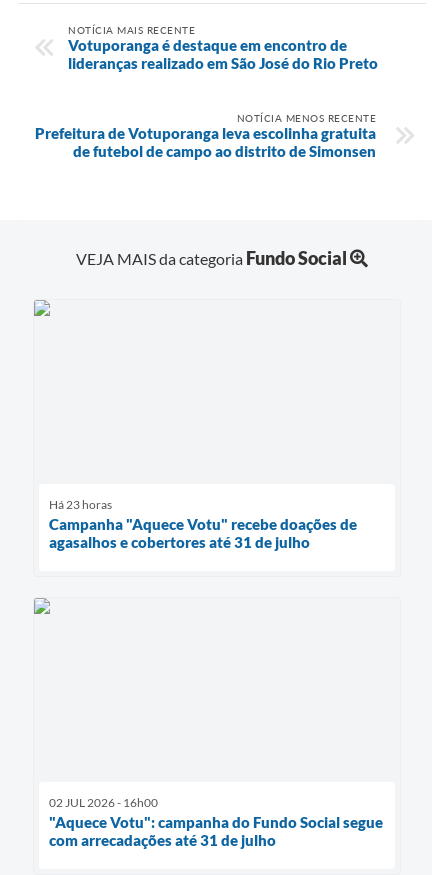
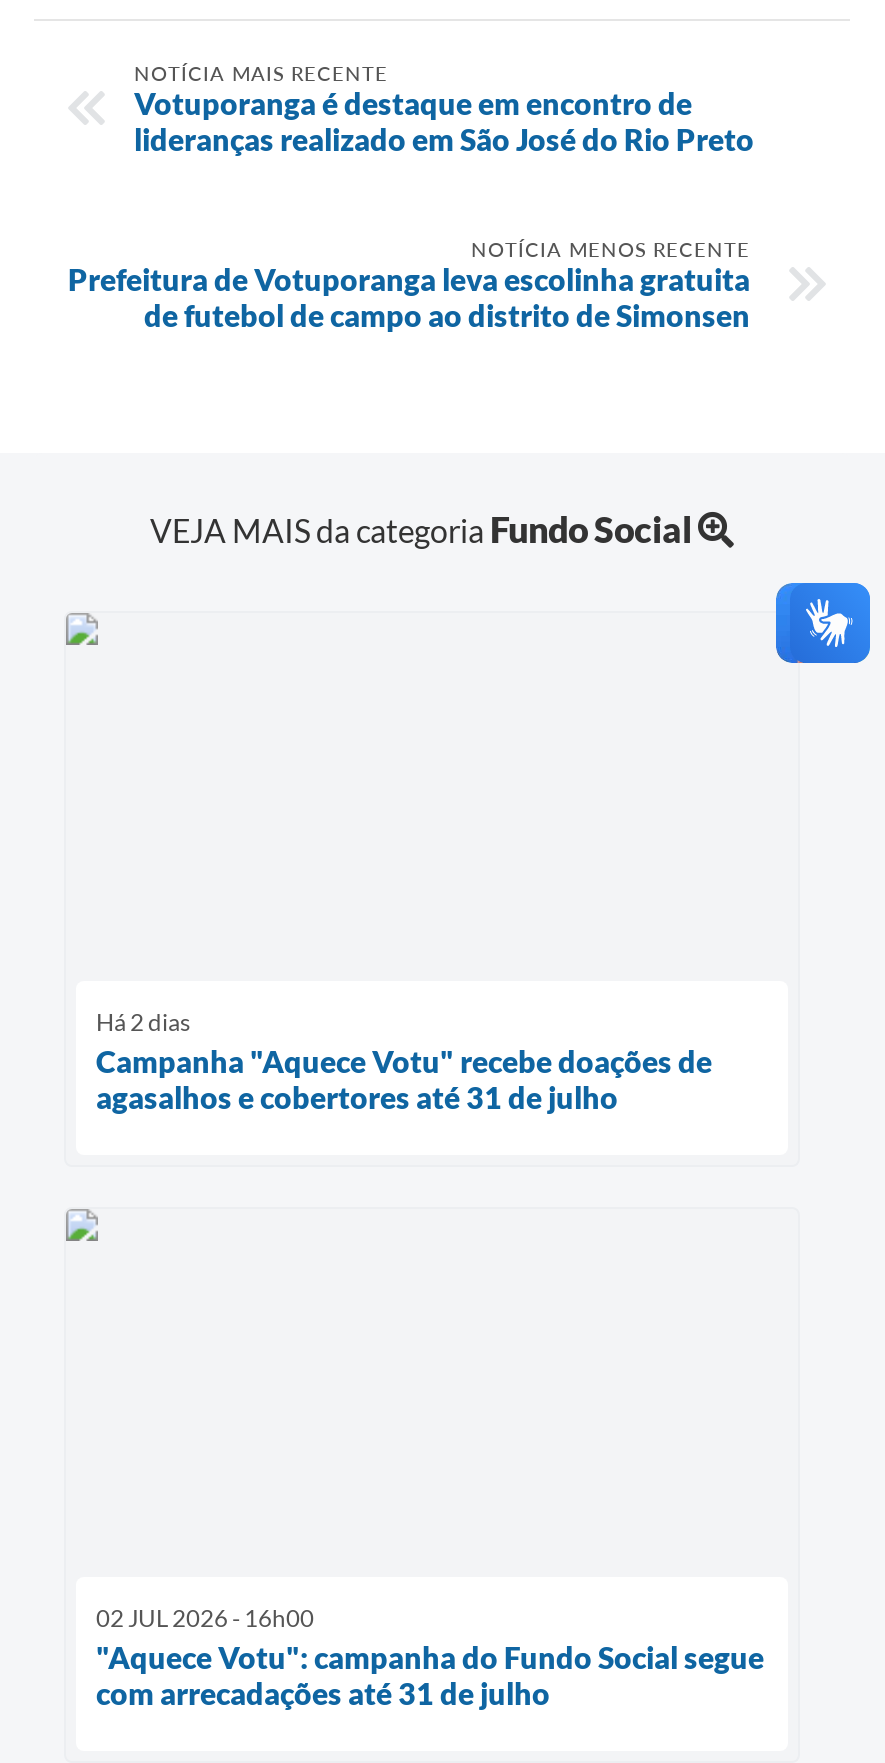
none -> [774,581,872,665] [image]
[49,497,112,512] Há 23 horas -> [96,1007,190,1037] Há 2 dias

